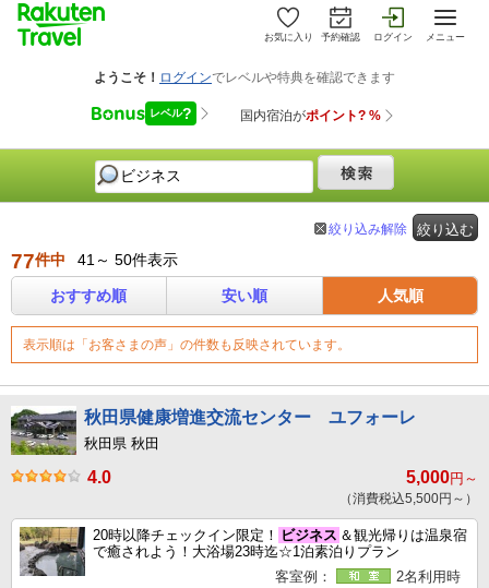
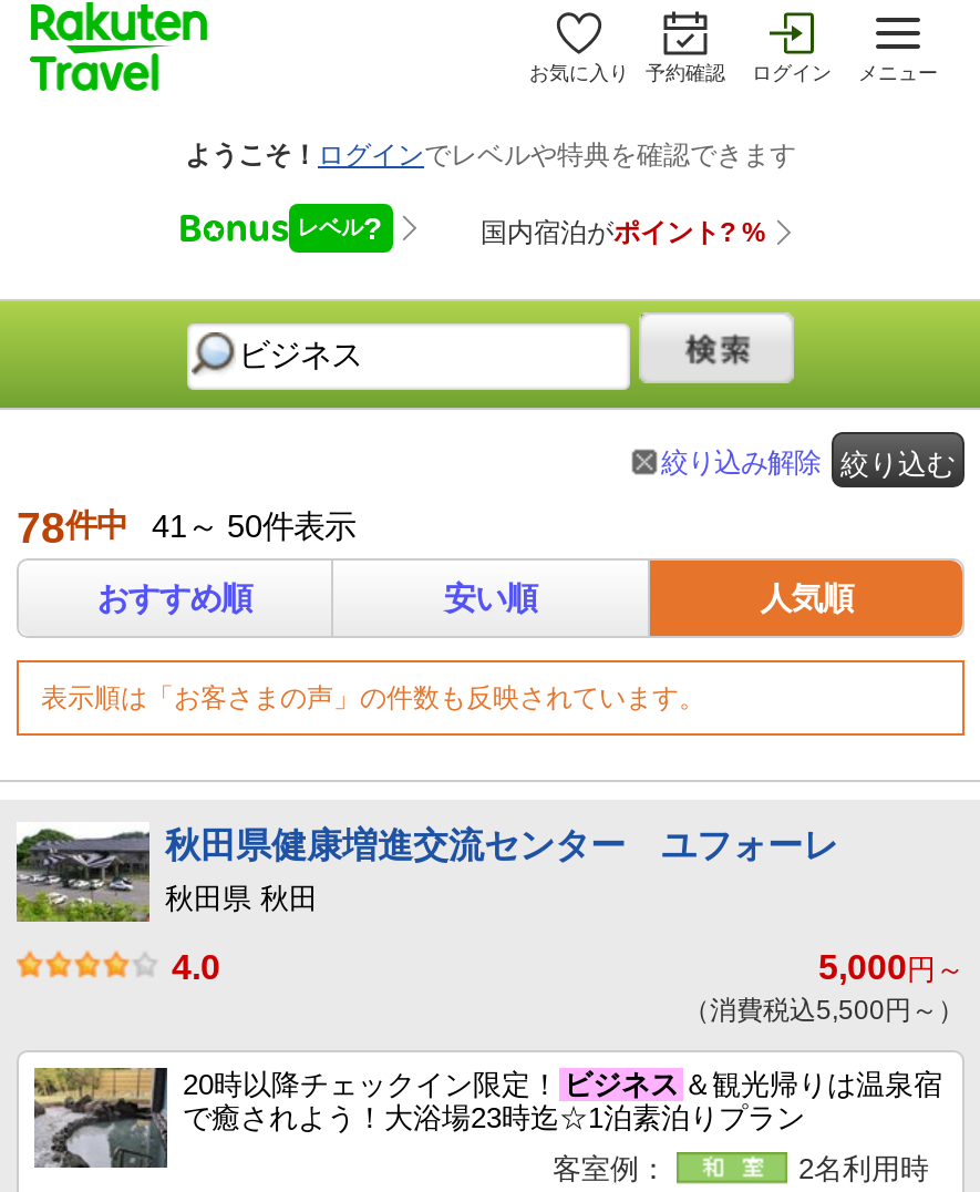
[11,250,178,273] 77件中 41～ 50件表示 -> [17,505,355,552] 78件中 41～ 50件表示

